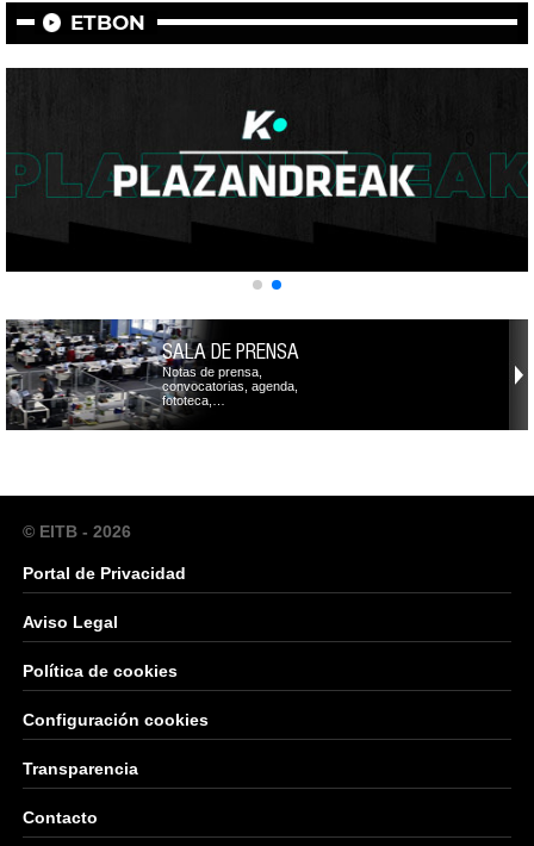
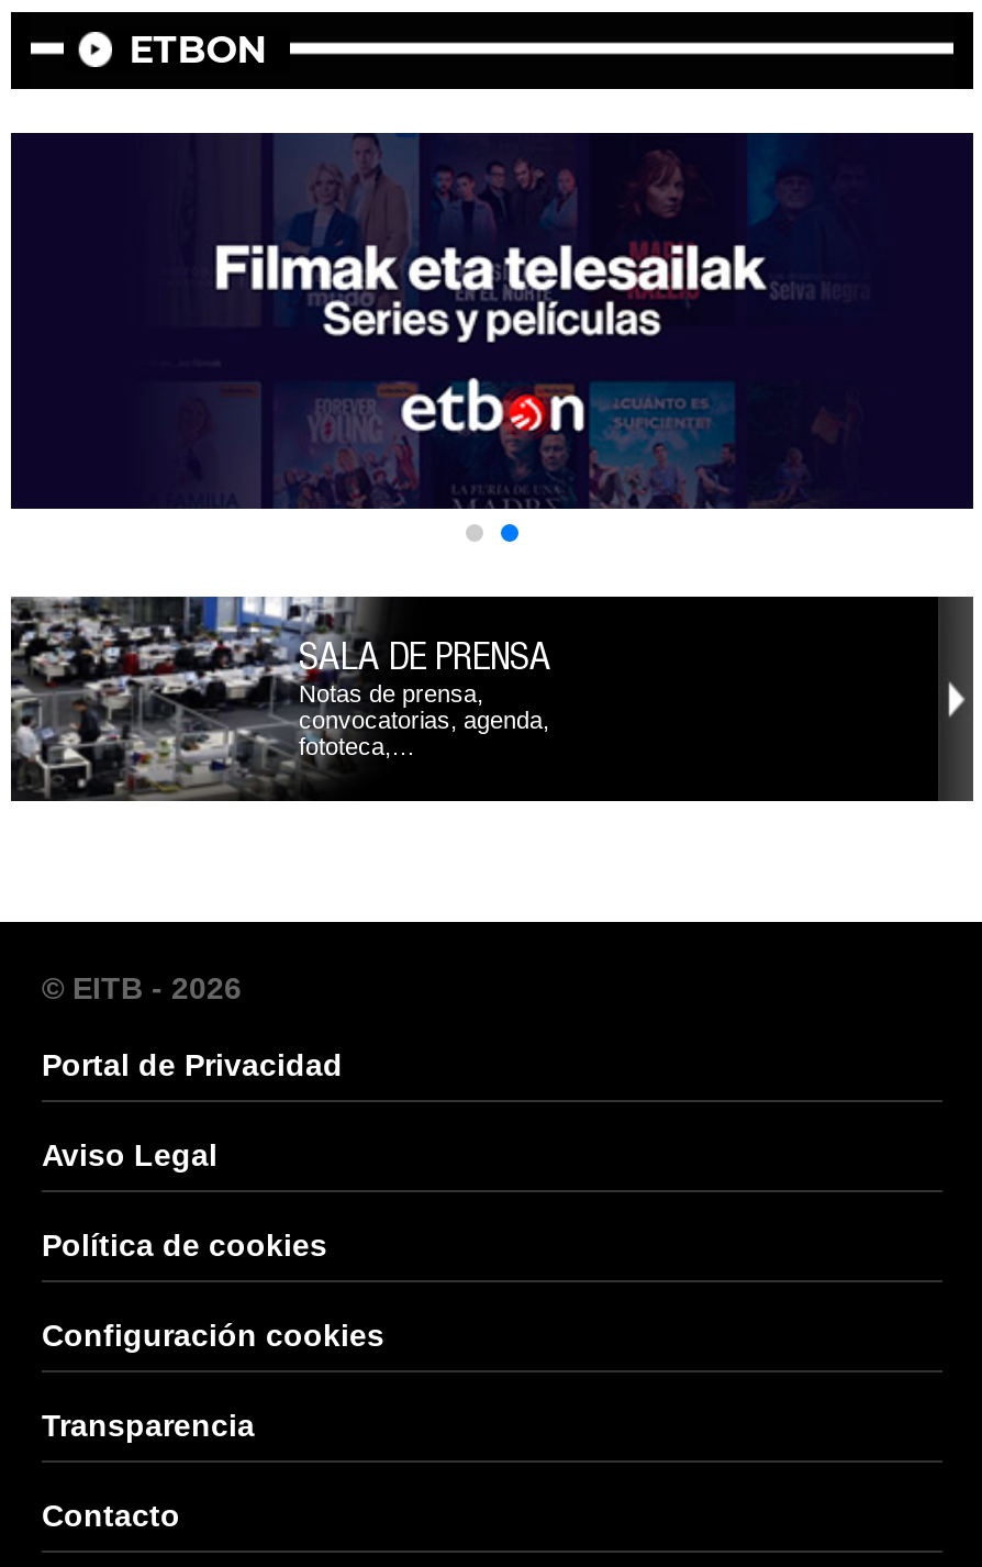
[6,68,528,272] [image] -> [13,133,971,509] [image]

